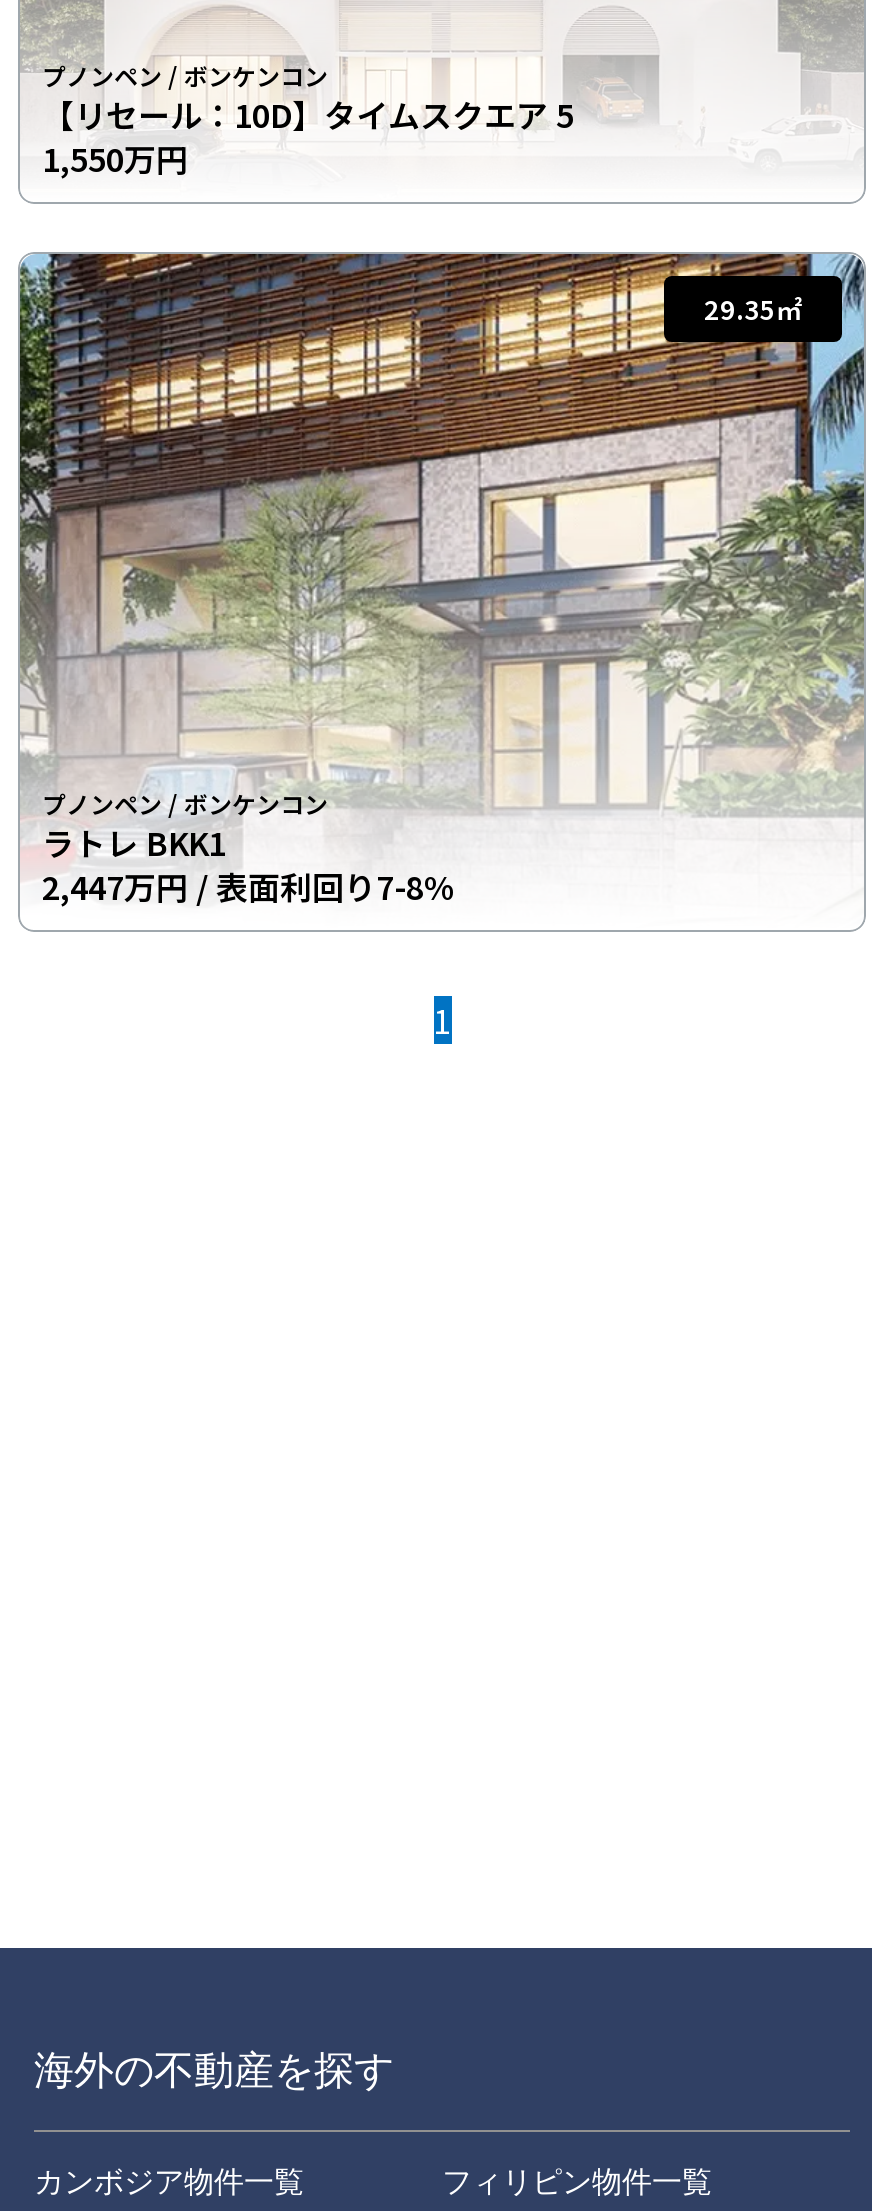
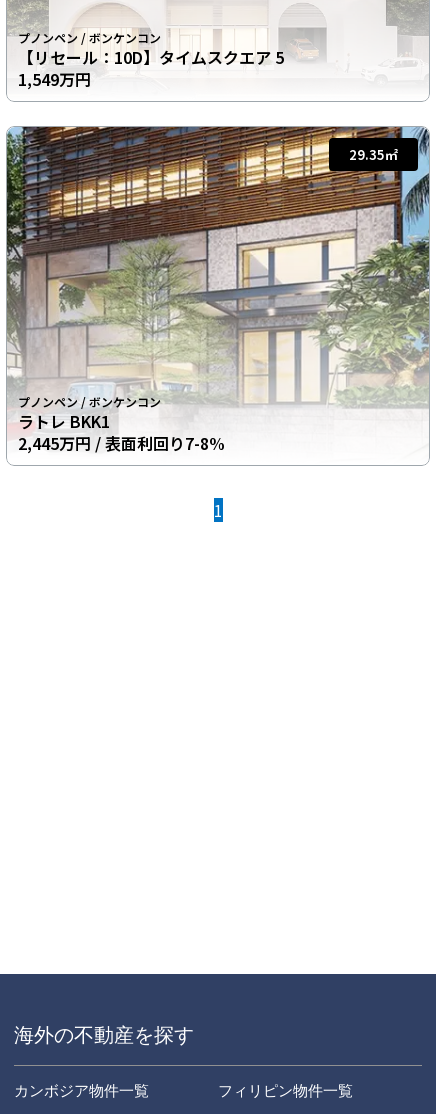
[42,135,188,183] 1,550万円 -> [18,67,91,91] 1,549万円
[42,863,456,911] 2,447万円/ 表面利回り7-8% -> [18,431,225,455] 2,445万円/ 表面利回り7-8%

